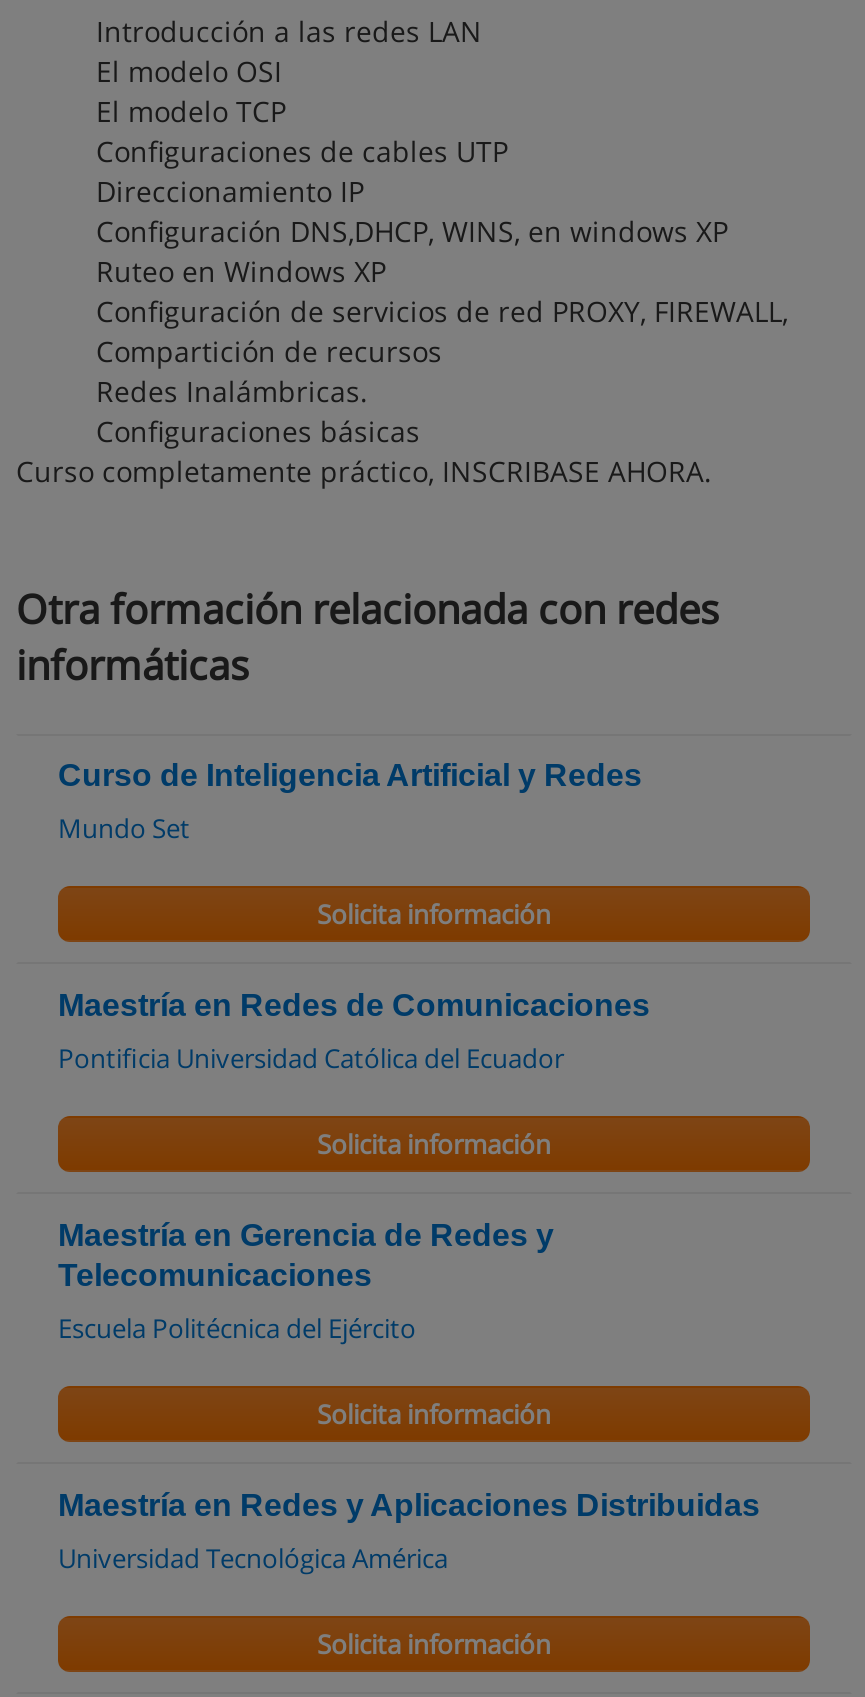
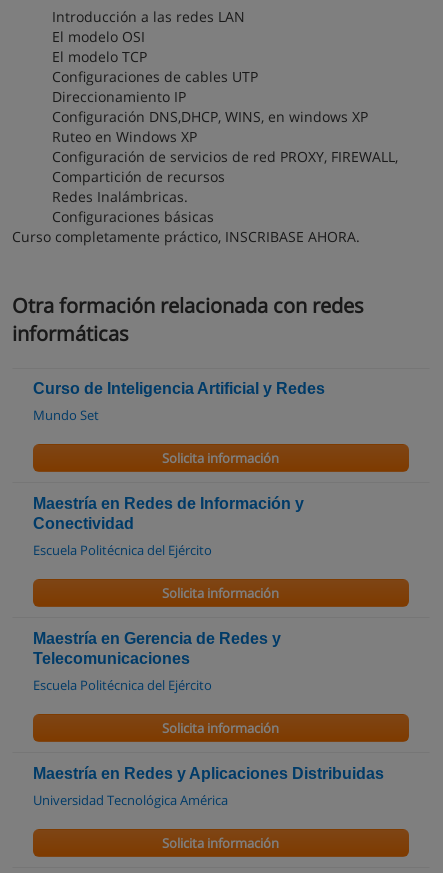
[58,989,650,1023] Maestría en Redes de Comunicaciones -> [33,495,304,532] Maestría en Redes de Información y | Conectividad
[58,1041,564,1077] Pontificia Universidad Católica del Ecuador -> [33,541,212,559] Escuela Politécnica del Ejército

